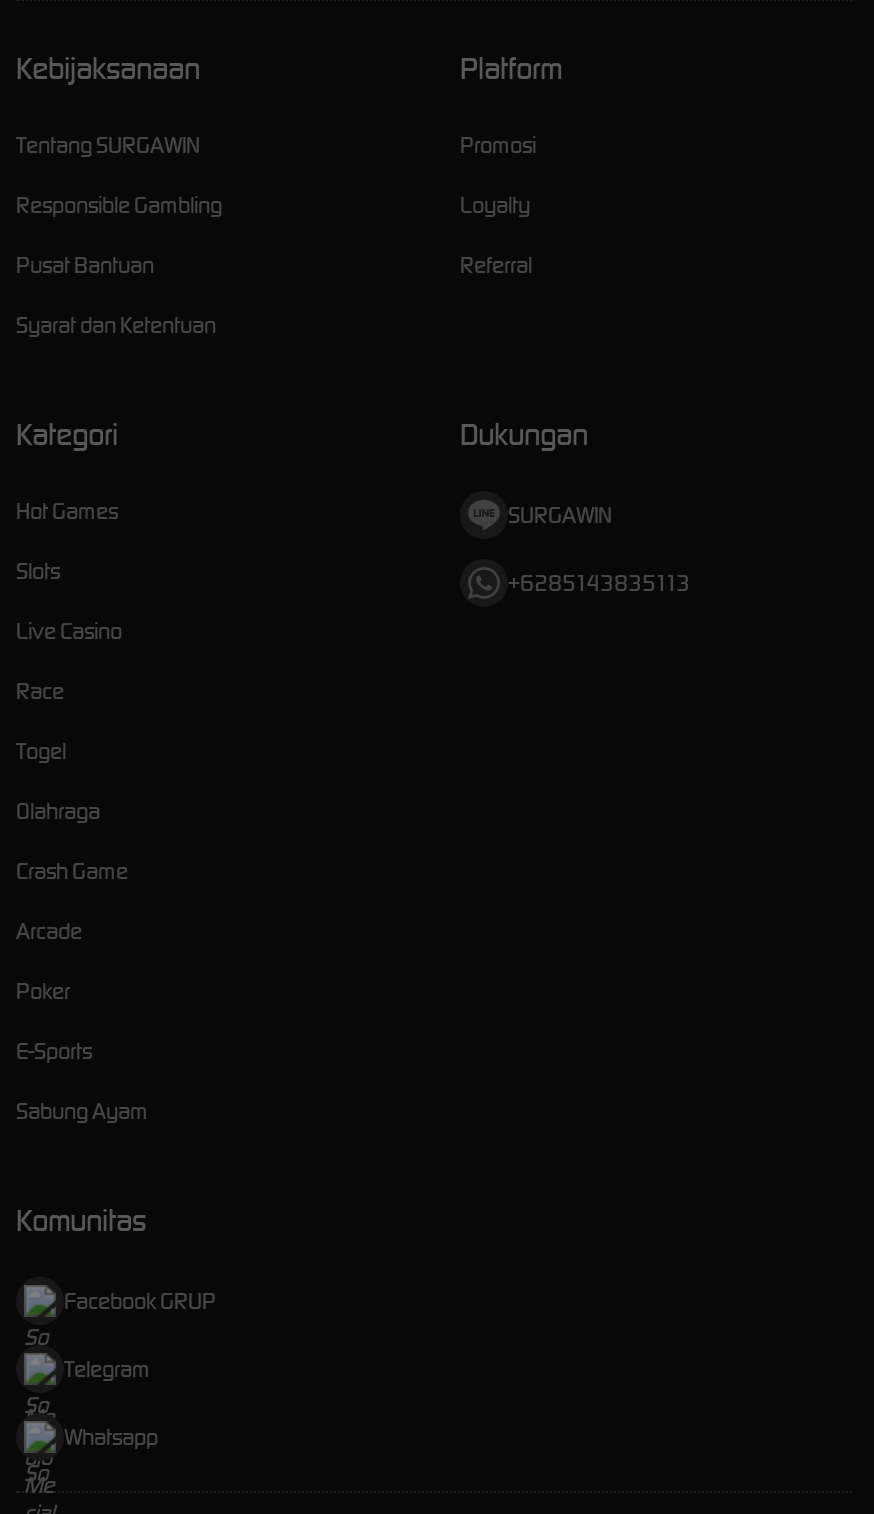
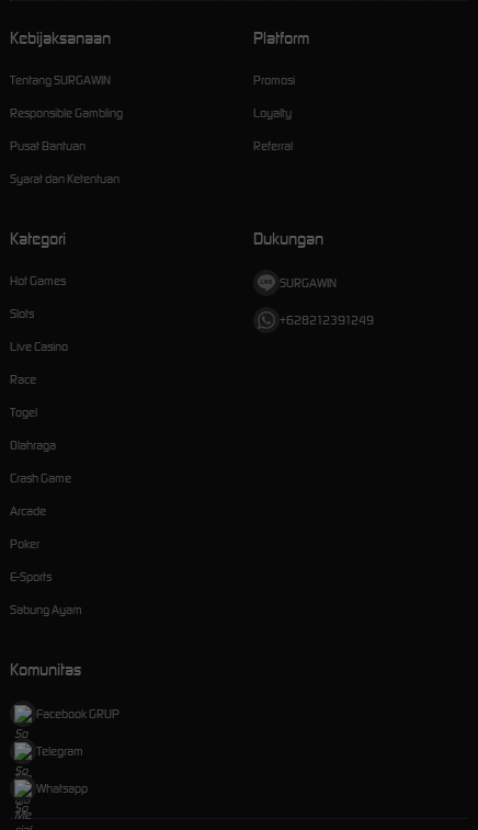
[508,569,690,597] +6285143835113 -> [280,312,374,327] +628212391249

